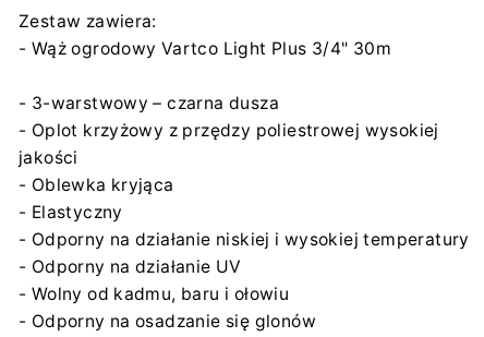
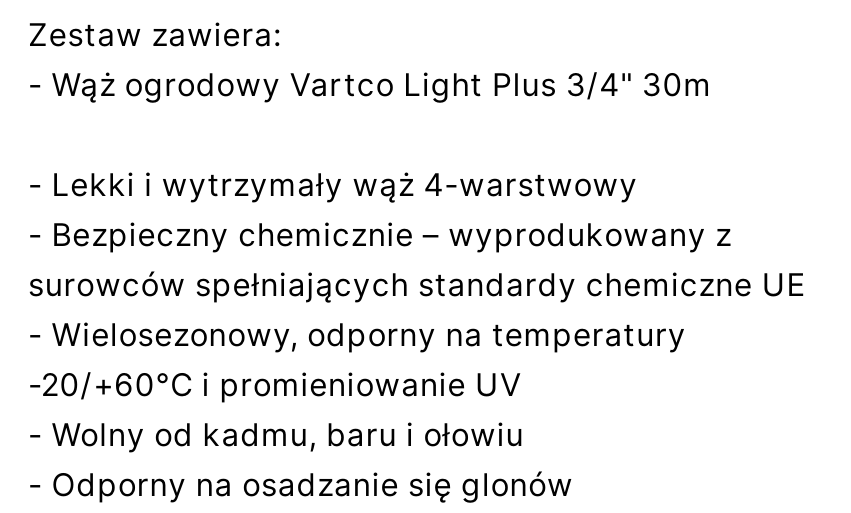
[19,93,470,277] - 3-warstwowy – czarna dusza | - Oplot krzyżowy z przędzy poliestrowej wysokiej | jakości | - Oblewka kryjąca | - Elastyczny | - Odporny na działanie niskiej i wysokiej temperatury | - Odporny na działanie UV -> [28,167,805,405] - Lekki i wytrzymały wąż 4-warstwowy | - Bezpieczny chemicznie – wyprodukowany z | surowców spełniających standardy chemiczne UE | - Wielosezonowy, odporny na temperatury | -20/+60°С i promieniowanie UV

